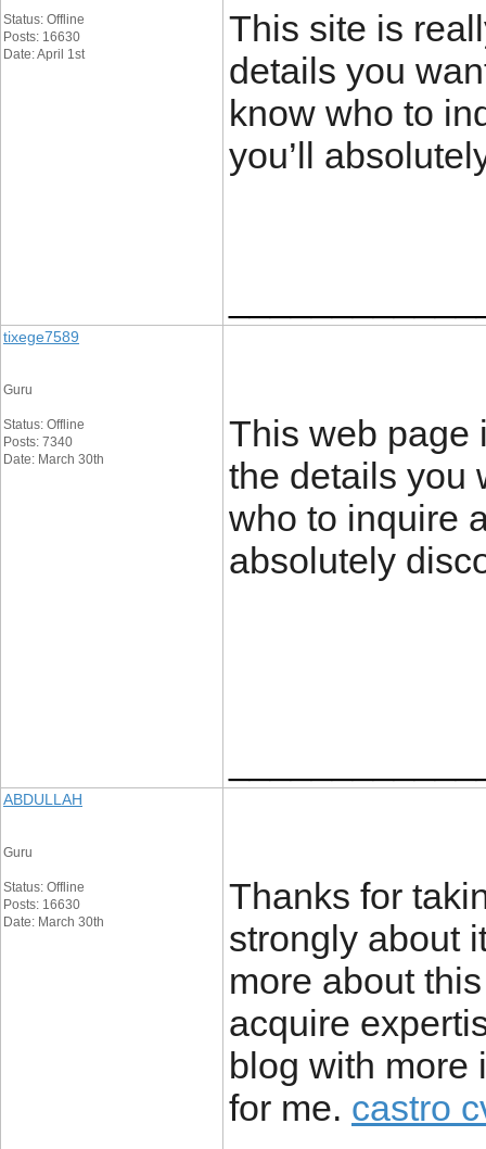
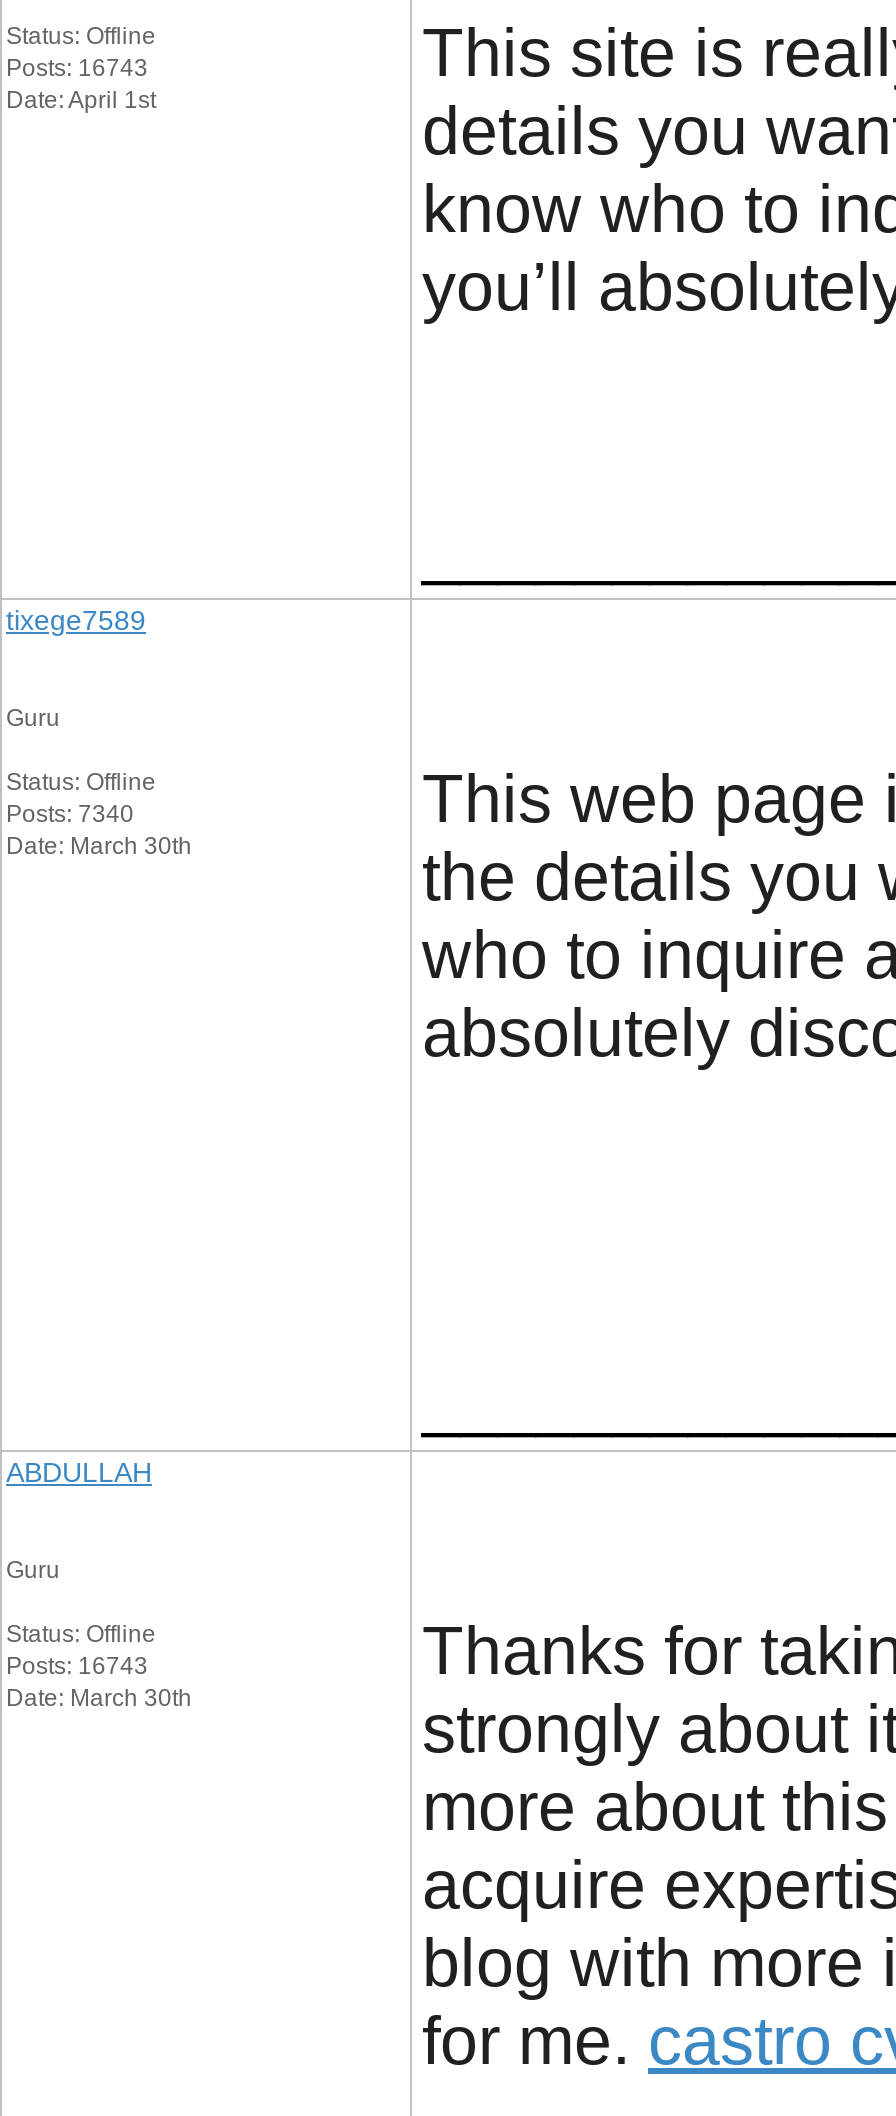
[3,29,80,45] Posts: 16630 -> [6,54,148,82] Posts: 16743
[3,897,80,912] Posts: 16630 -> [6,1652,148,1680] Posts: 16743

